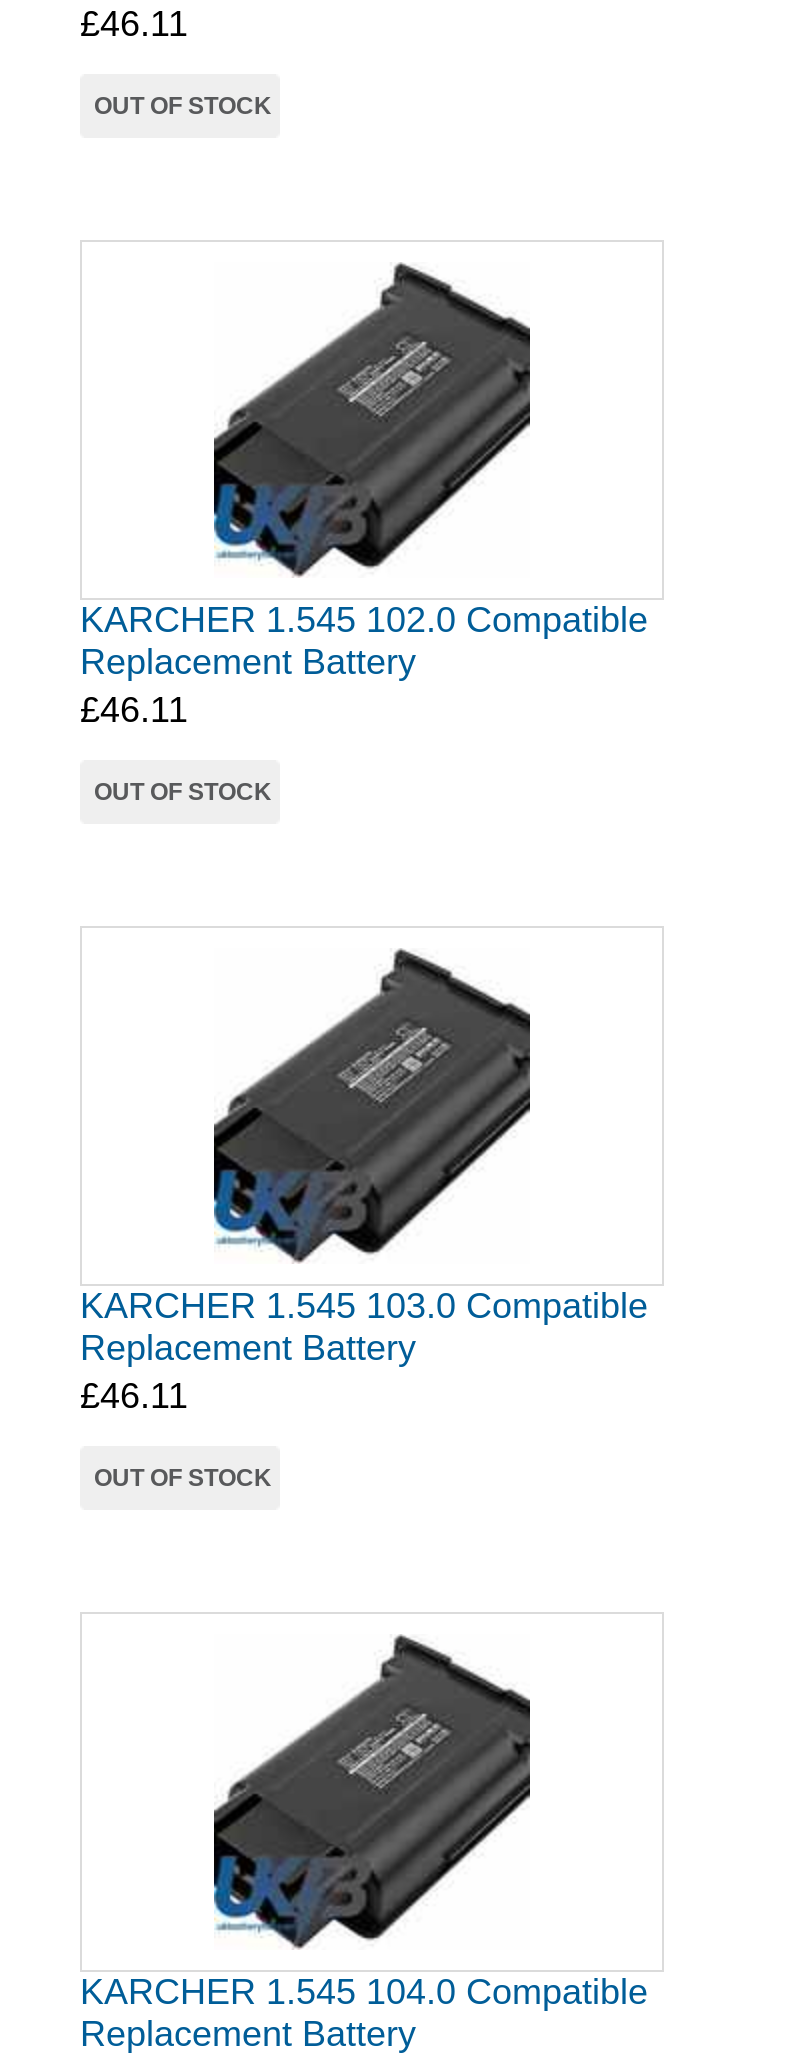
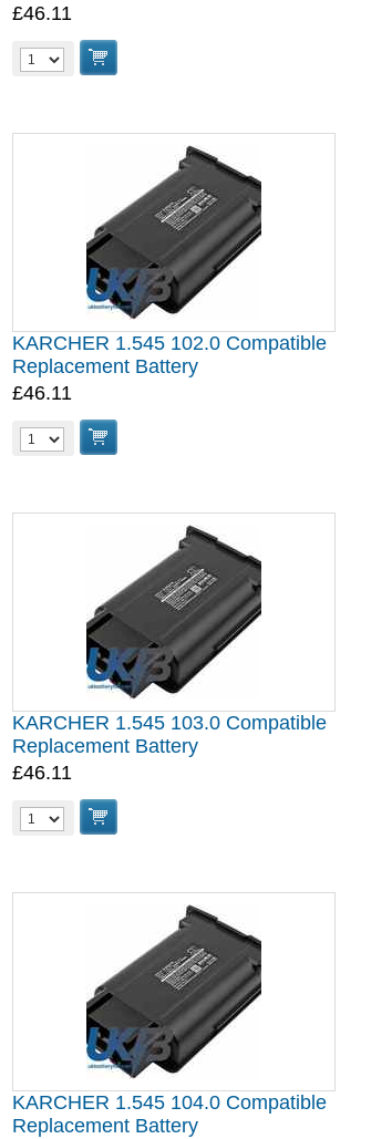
[94,92,272,120] OUT OF STOCK -> none
[94,778,272,806] OUT OF STOCK -> none
[94,1464,272,1492] OUT OF STOCK -> none

